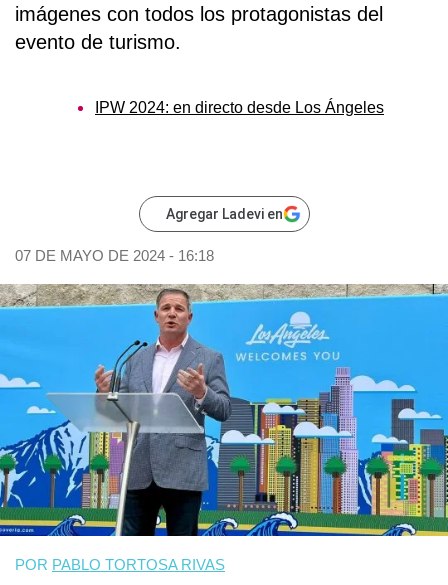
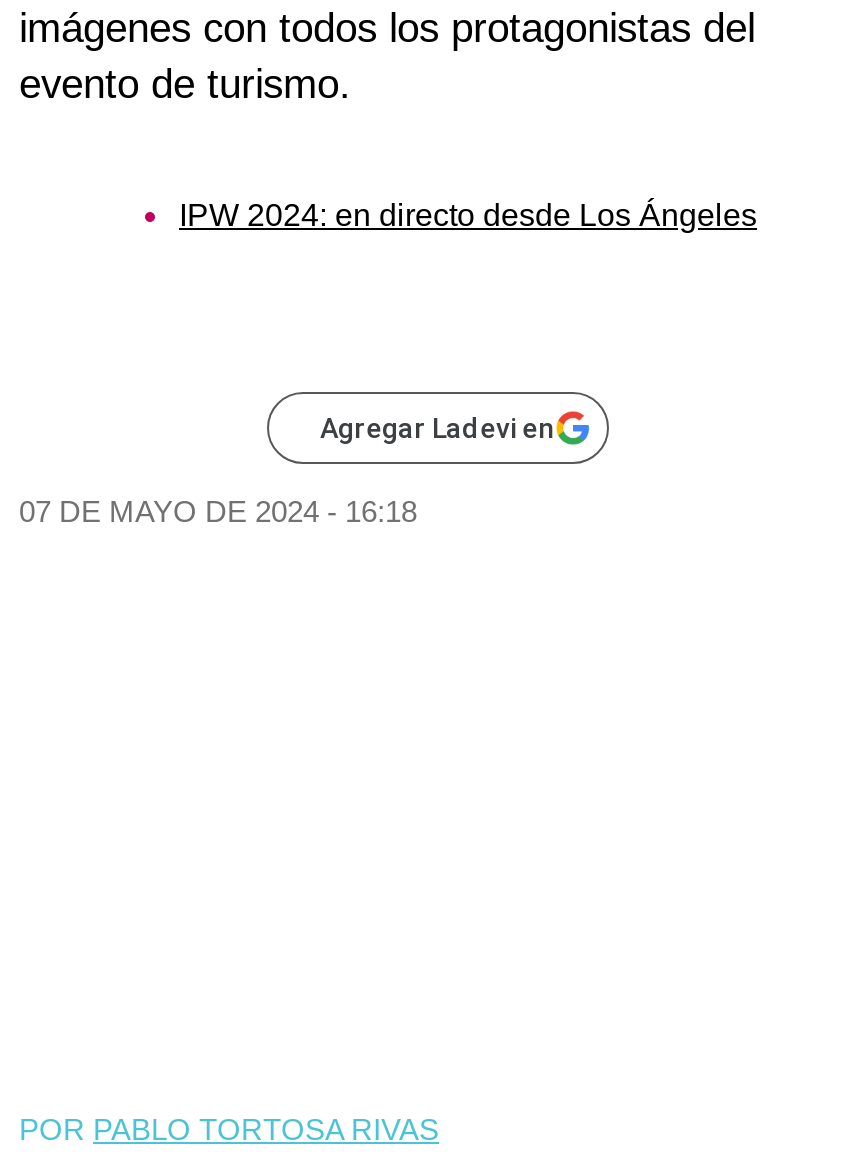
[3,283,445,537] [image] -> none

